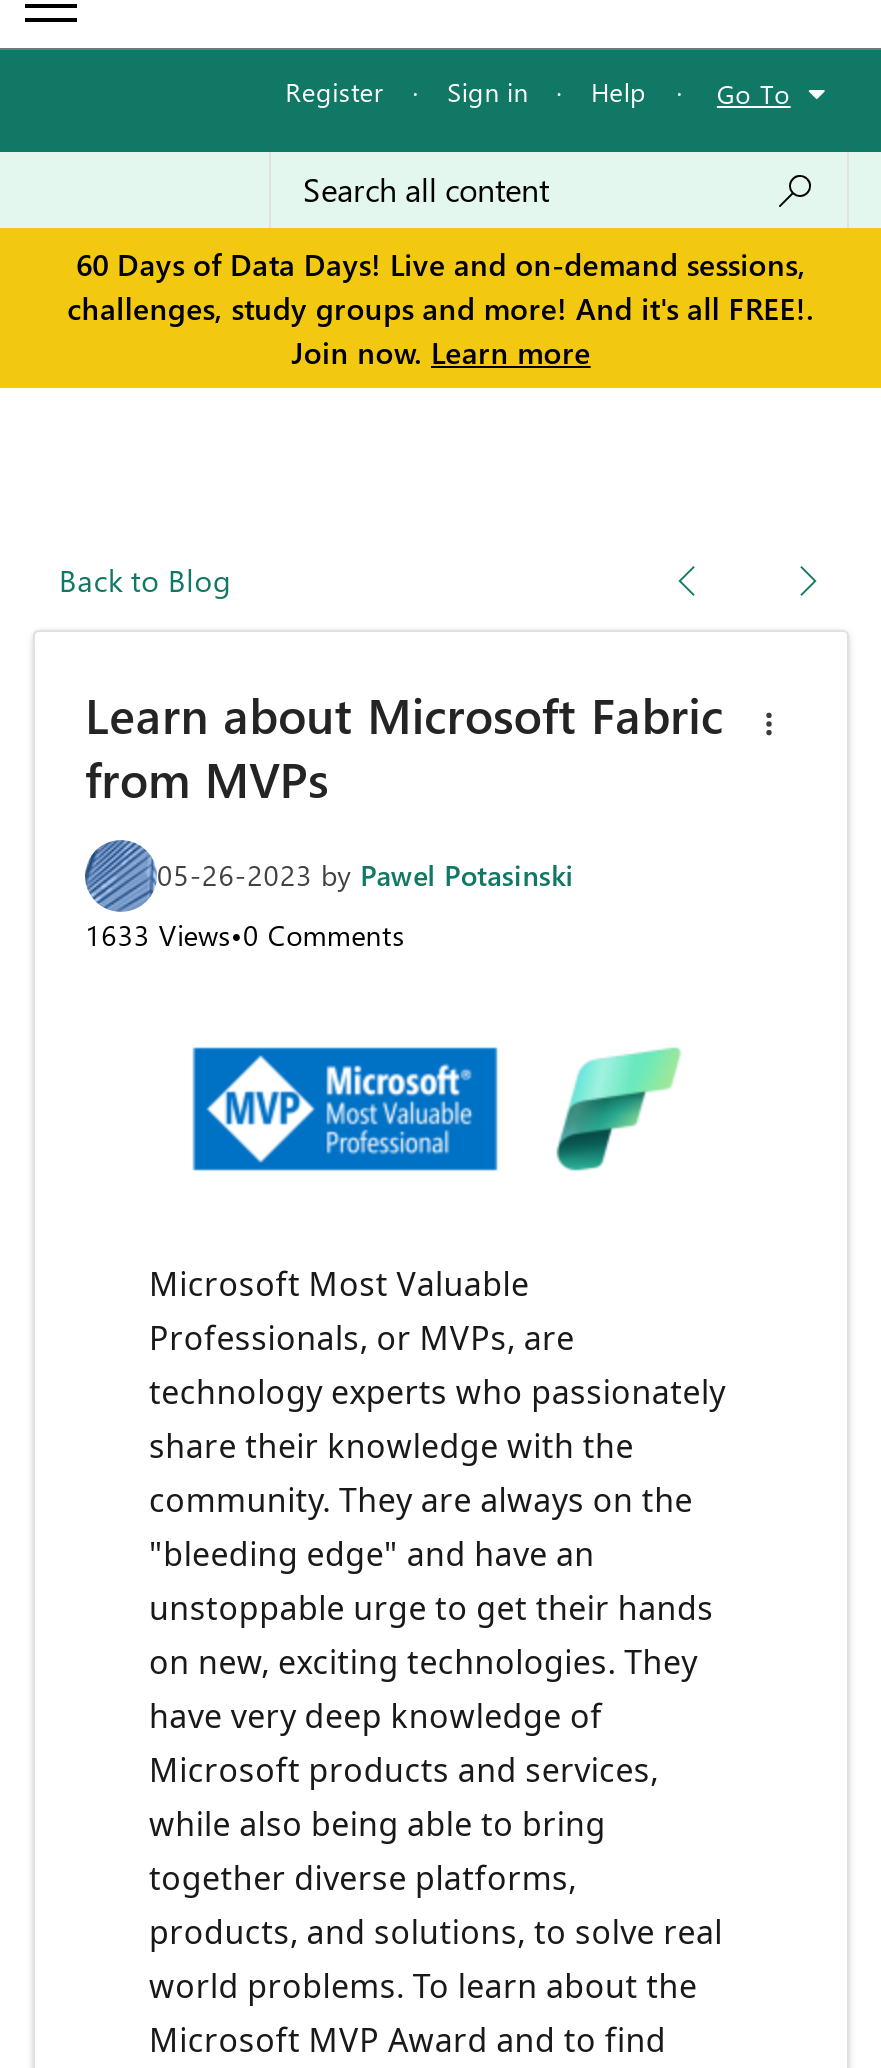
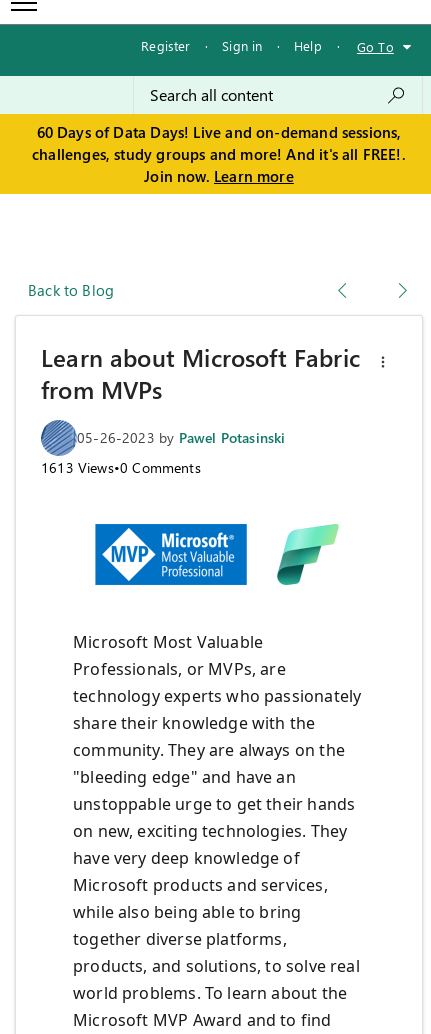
[85,917,405,955] 1633 Views•0 Comments -> [41,458,201,477] 1613 Views•0 Comments

